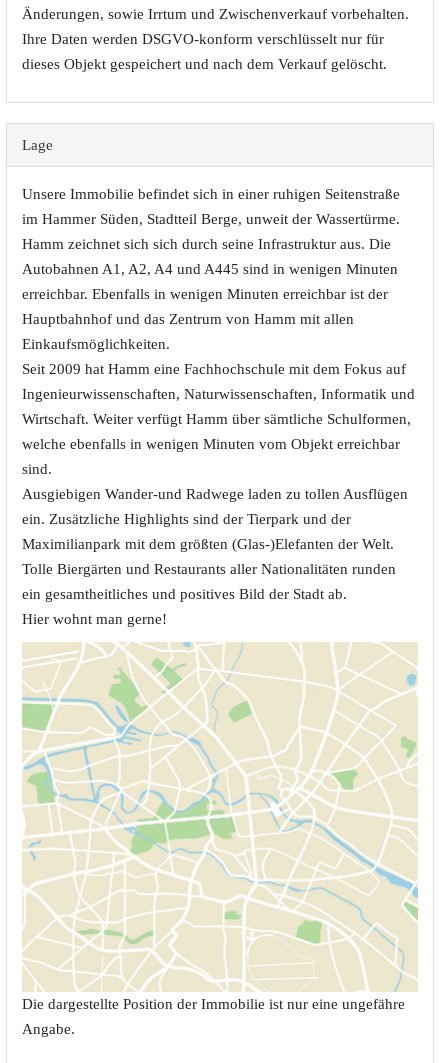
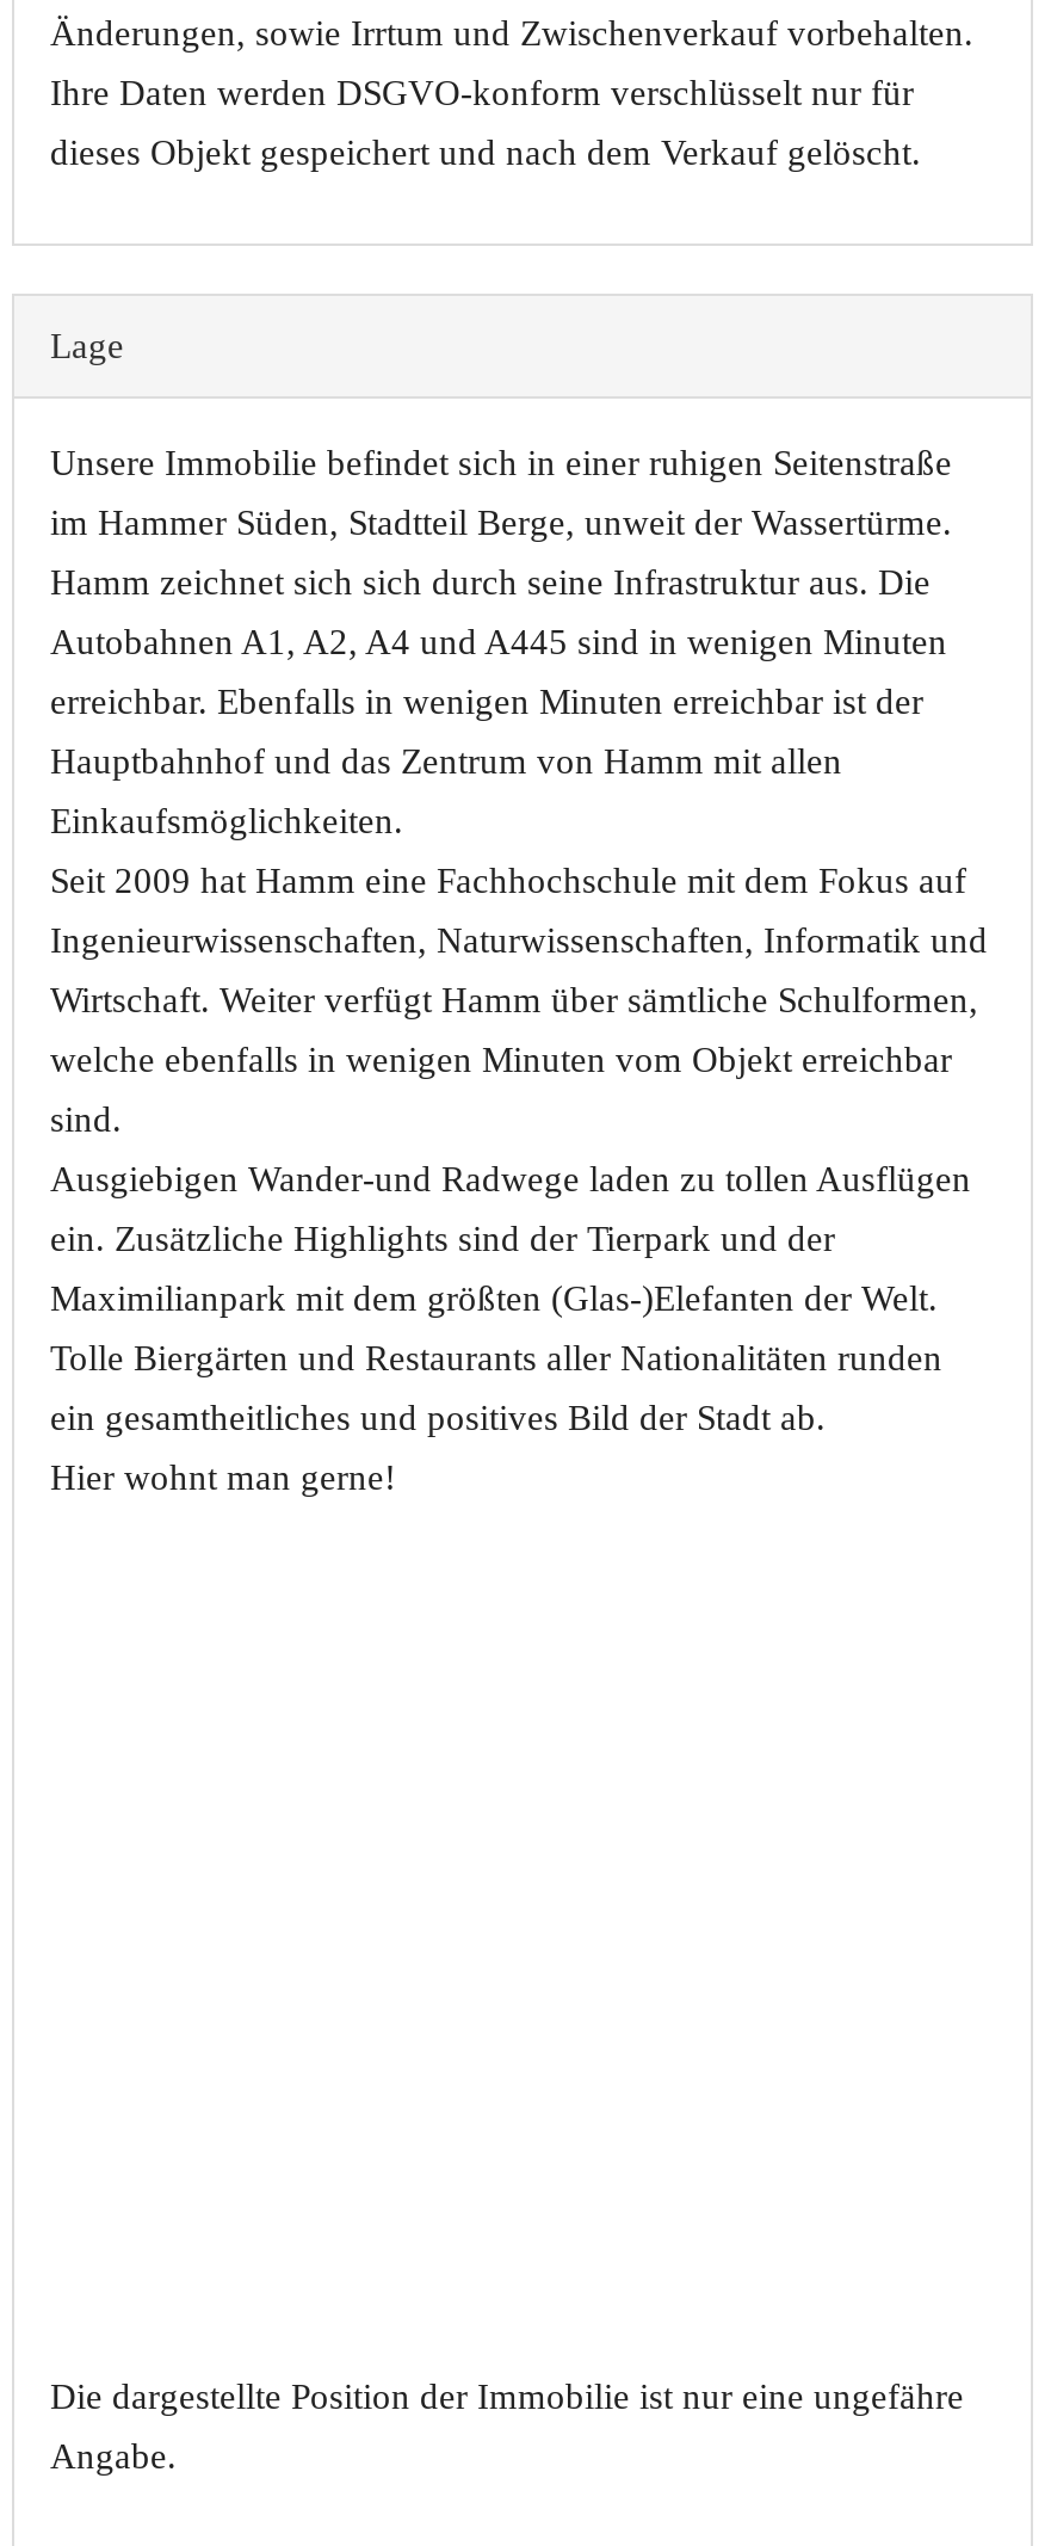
[21,641,419,993] [image] -> none

